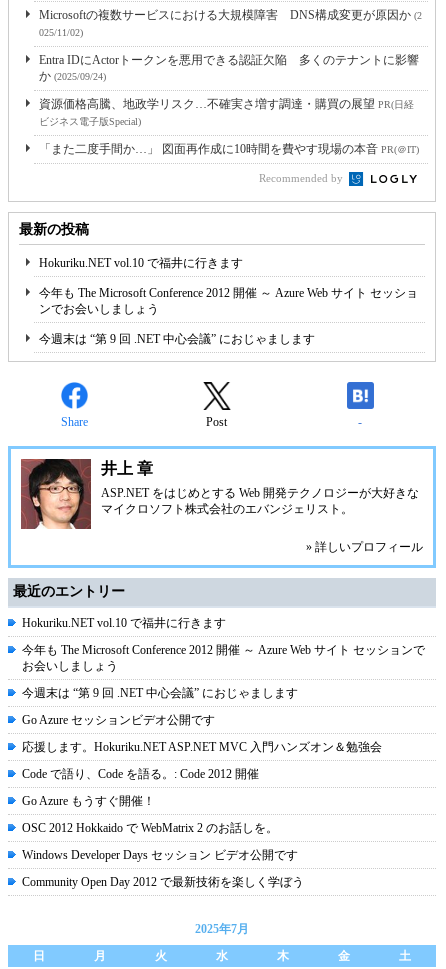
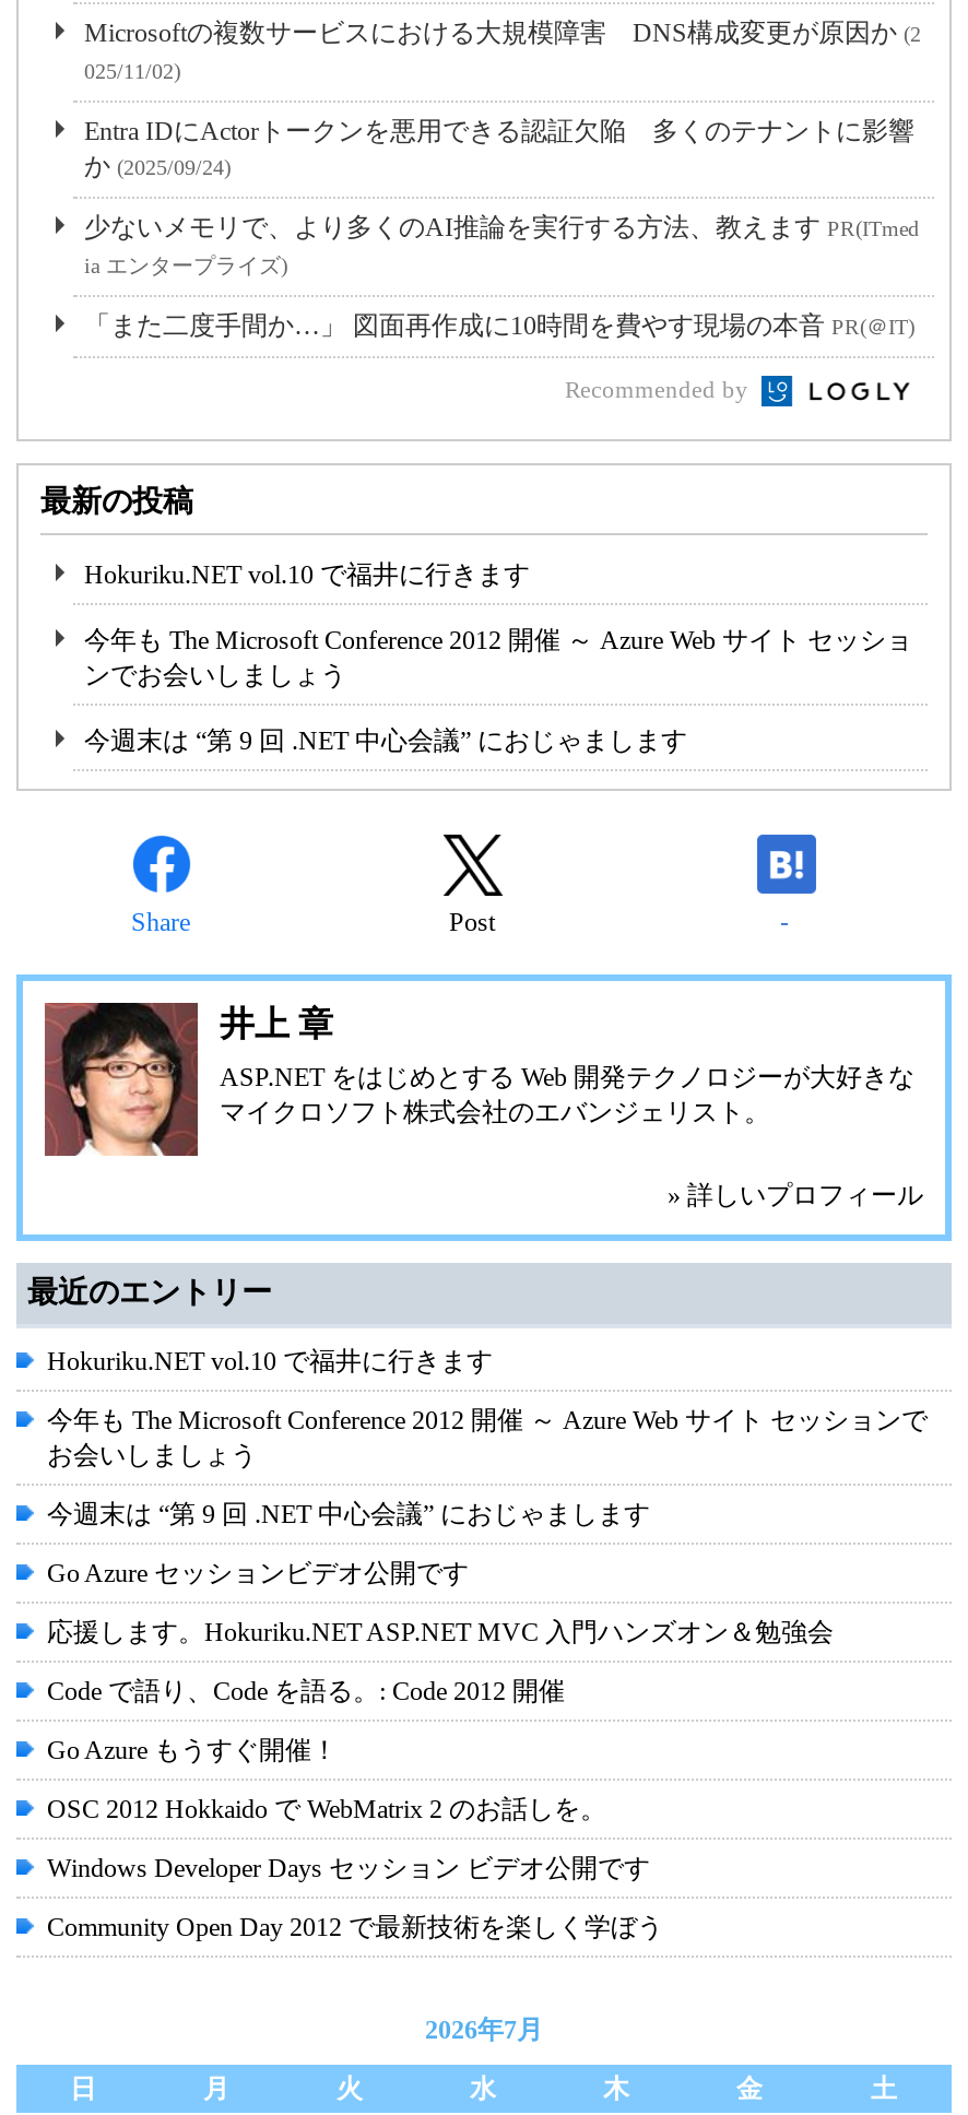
[39,97,414,127] 資源価格高騰、地政学リスク…不確実さ増す調達・購買の展望PR(日経 | ビジネス電子版Special) -> [84,213,919,278] 少ないメモリで、より多くのAI推論を実行する方法、教えますPR(ITmed | ia エンタープライズ)
[195,922,249,936] 2025年7月 -> [425,2014,543,2045] 2026年7月

